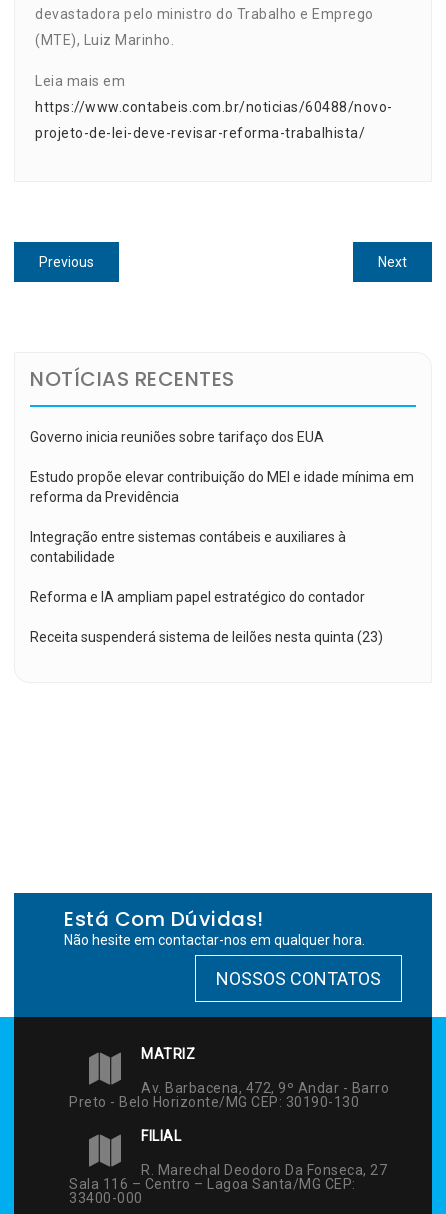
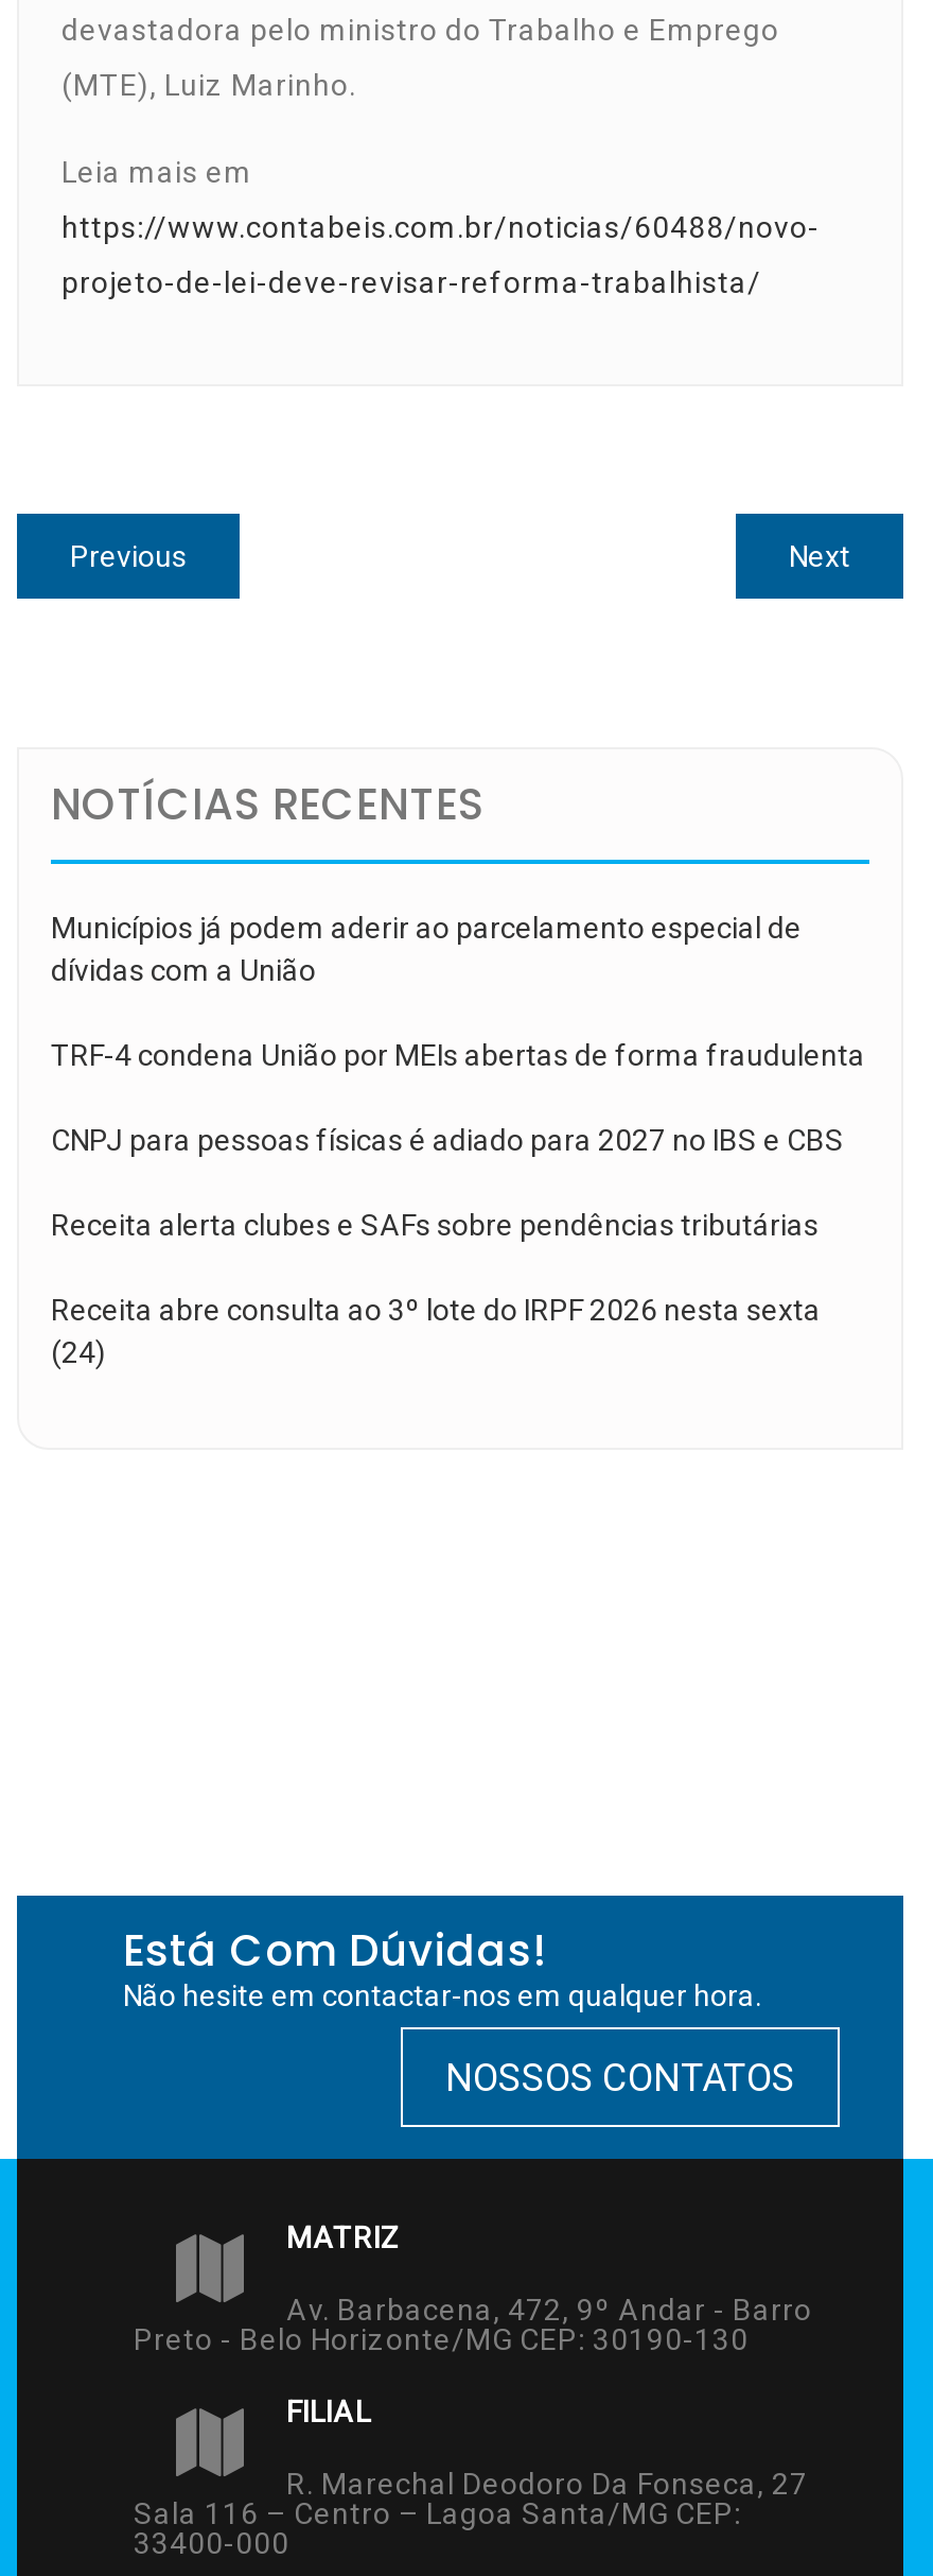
[30,428,324,444] Governo inicia reuniões sobre tarifaço dos EUA -> [51,910,802,986] Municípios já podem aderir ao parcelamento especial de | dívidas com a União
[30,468,414,504] Estudo propõe elevar contribuição do MEI e idade mínima em | reforma da Previdência -> [51,1037,865,1071] TRF-4 condena União por MEIs abertas de forma fraudulenta
[30,528,346,564] Integração entre sistemas contábeis e auxiliares à | contabilidade -> [51,1122,844,1156] CNPJ para pessoas físicas é adiado para 2027 no IBS e CBS
[30,588,365,604] Reforma e IA ampliam papel estratégico do contador -> [51,1207,818,1241] Receita alerta clubes e SAFs sobre pendências tributárias
[30,628,383,644] Receita suspenderá sistema de leilões nesta quinta (23) -> [51,1292,821,1368] Receita abre consulta ao 3º lote do IRPF 2026 nesta sexta | (24)

